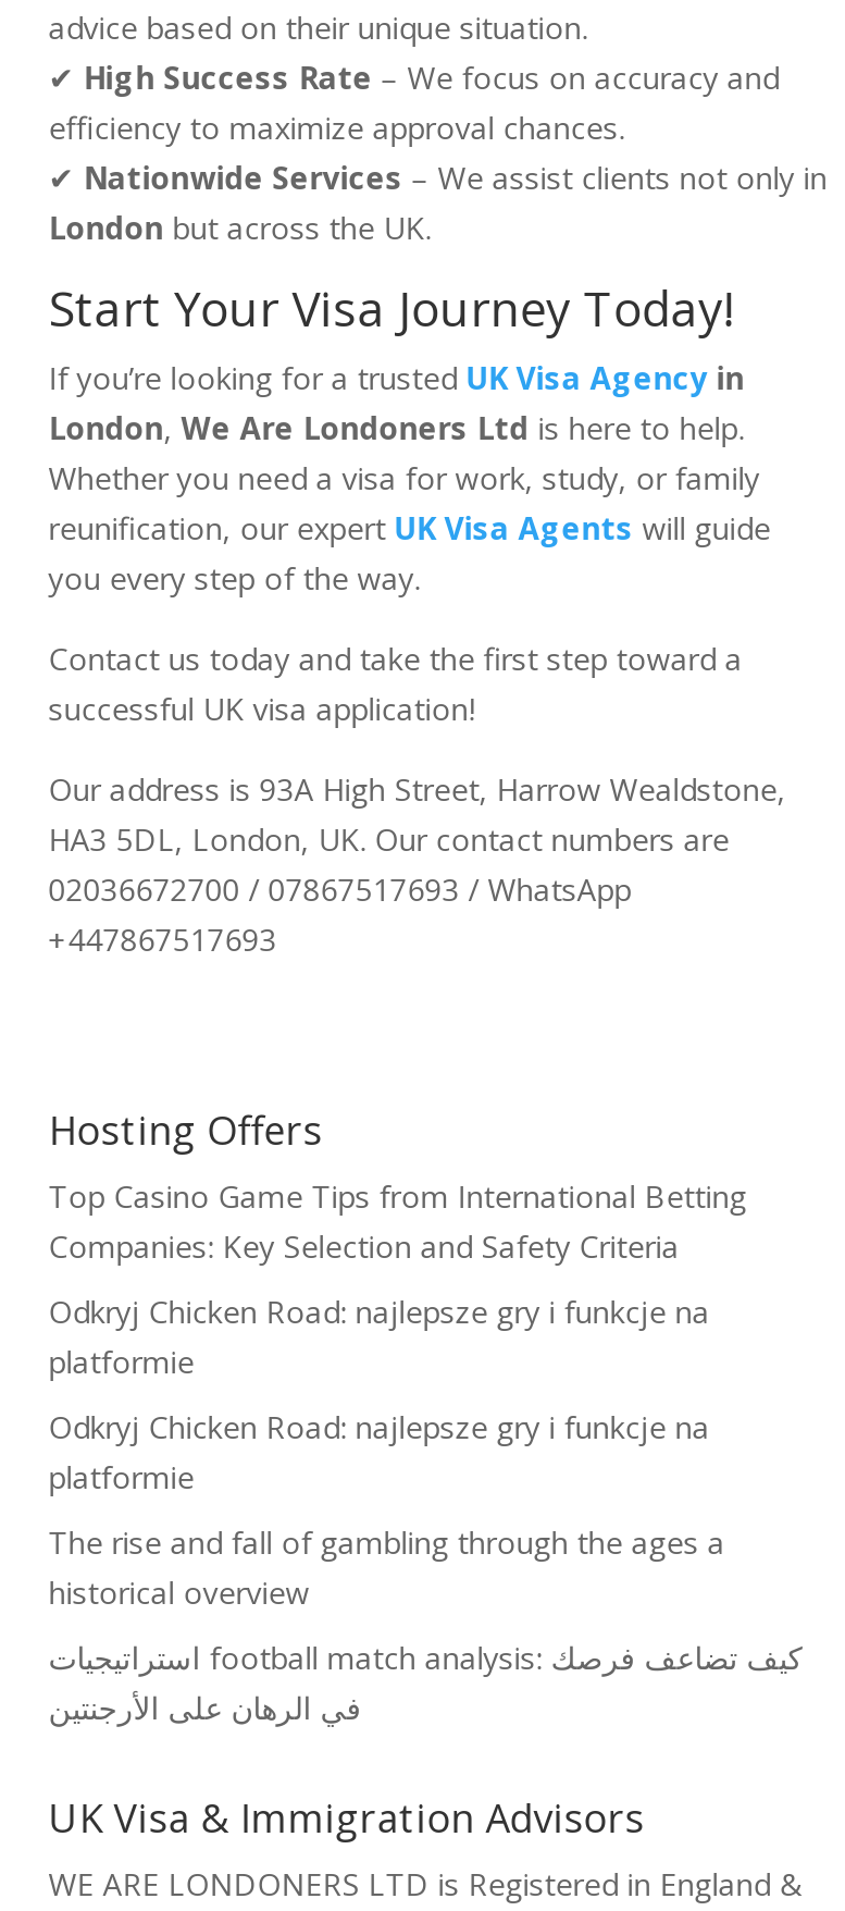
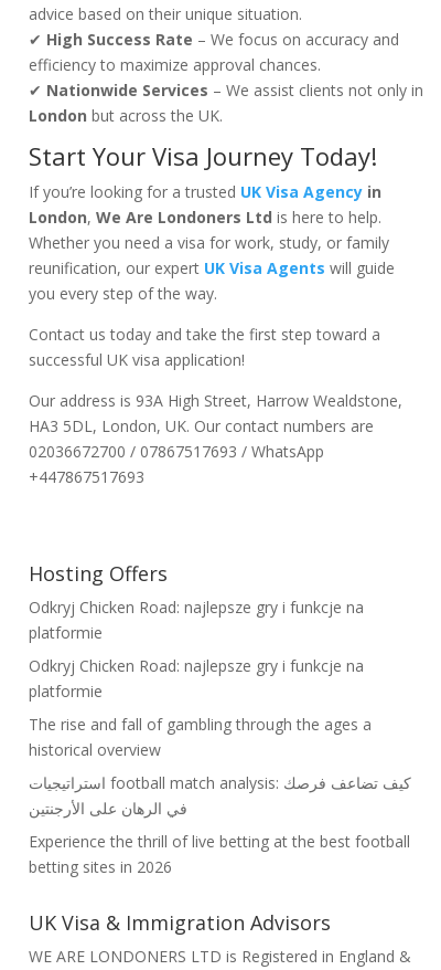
[49,1176,747,1268] Top Casino Game Tips from International Betting | Companies: Key Selection and Safety Criteria -> none
moved [49,1292,725,1729] -> [28,597,371,819]: Odkryj Chicken Road: najlepsze gry i funkcje na | platformie | Odkryj Chicken Road: najlepsze gry i funkcje na | platformie | The rise and fall of gambling through the ages a | historical overview | في الرهان على الأرجنتين
none -> [28,831,410,878] Experience the thrill of live betting at the best football | betting sites in 2026

